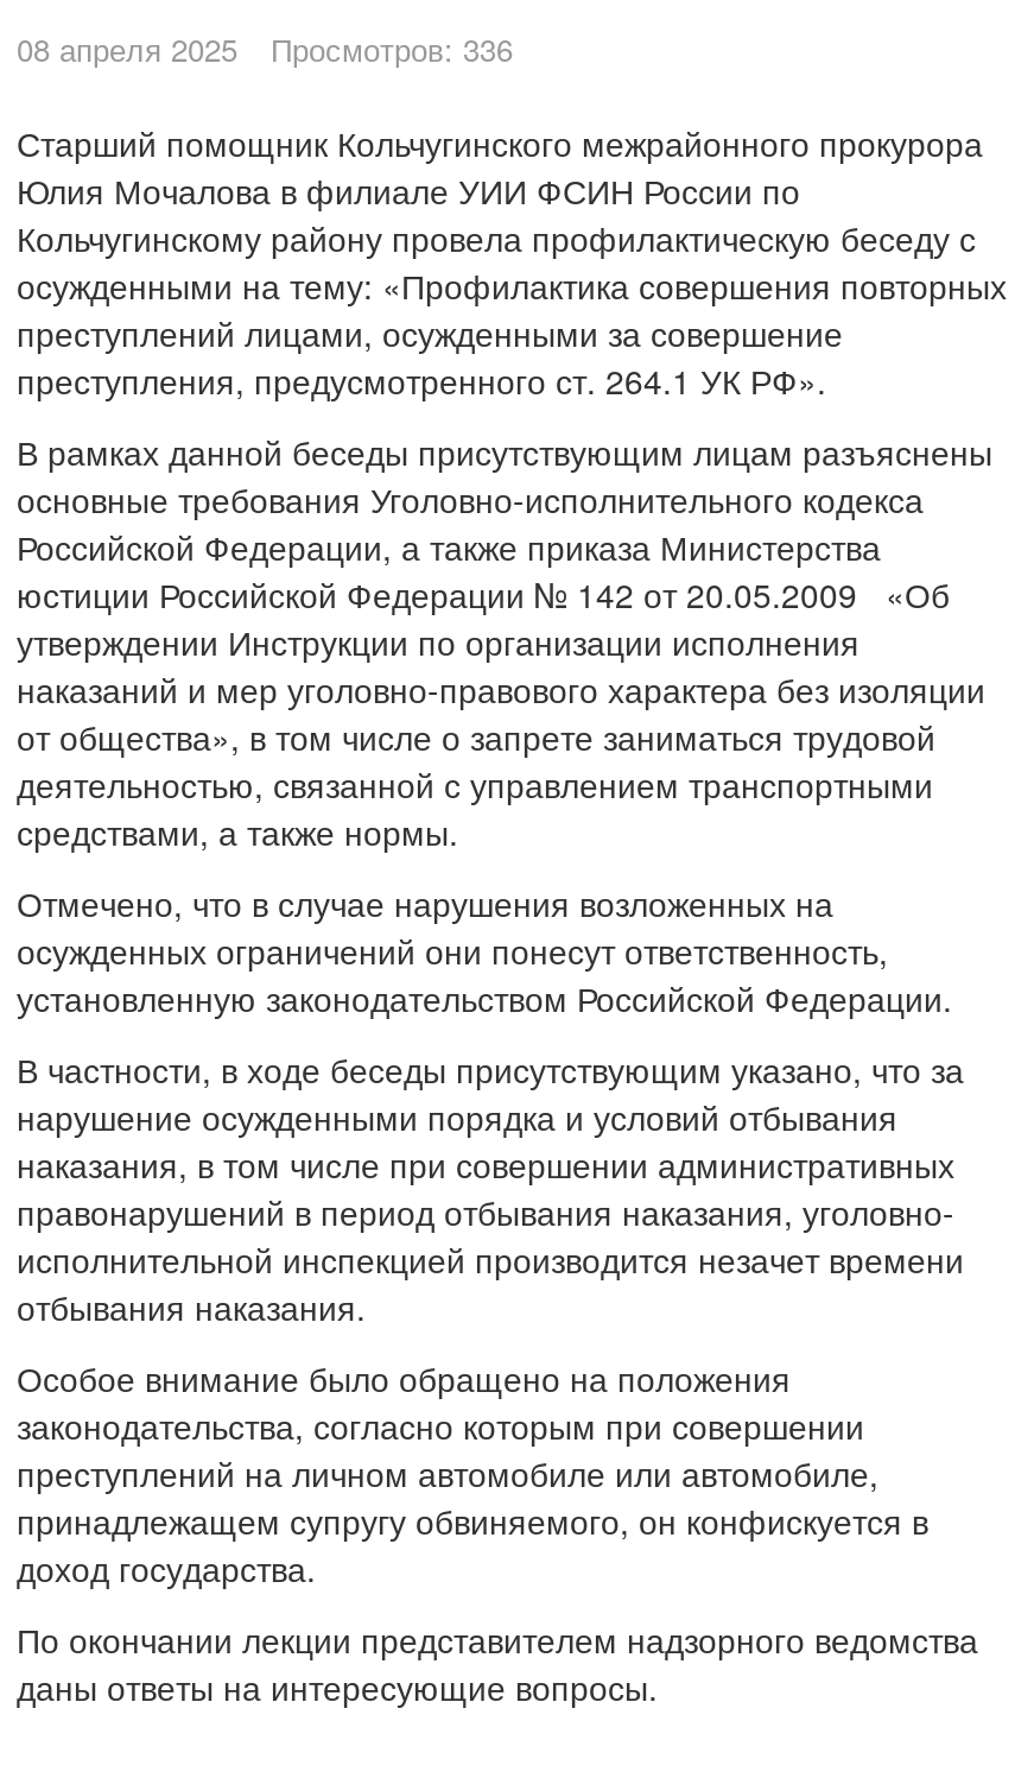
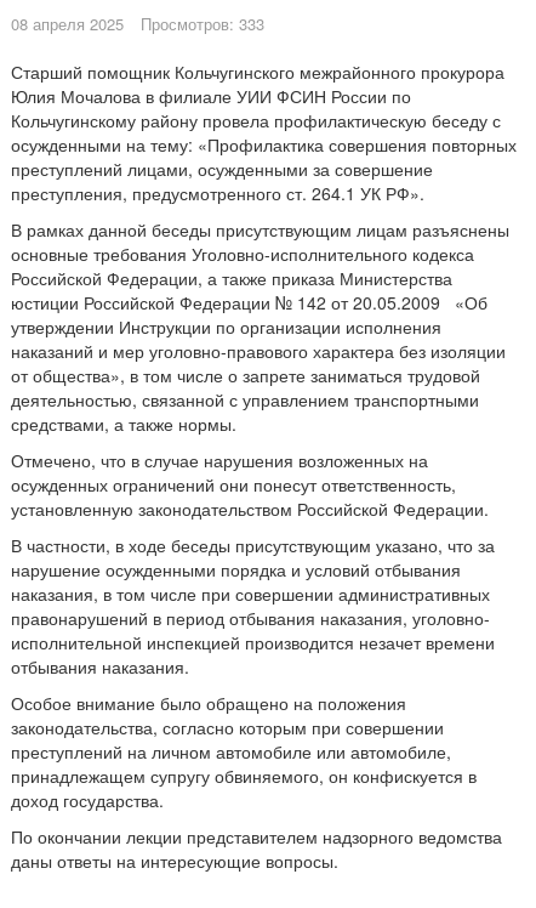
[17,27,513,72] 08 апреля 2025 Просмотров: 336 -> [11,13,264,36] 08 апреля 2025 Просмотров: 333

